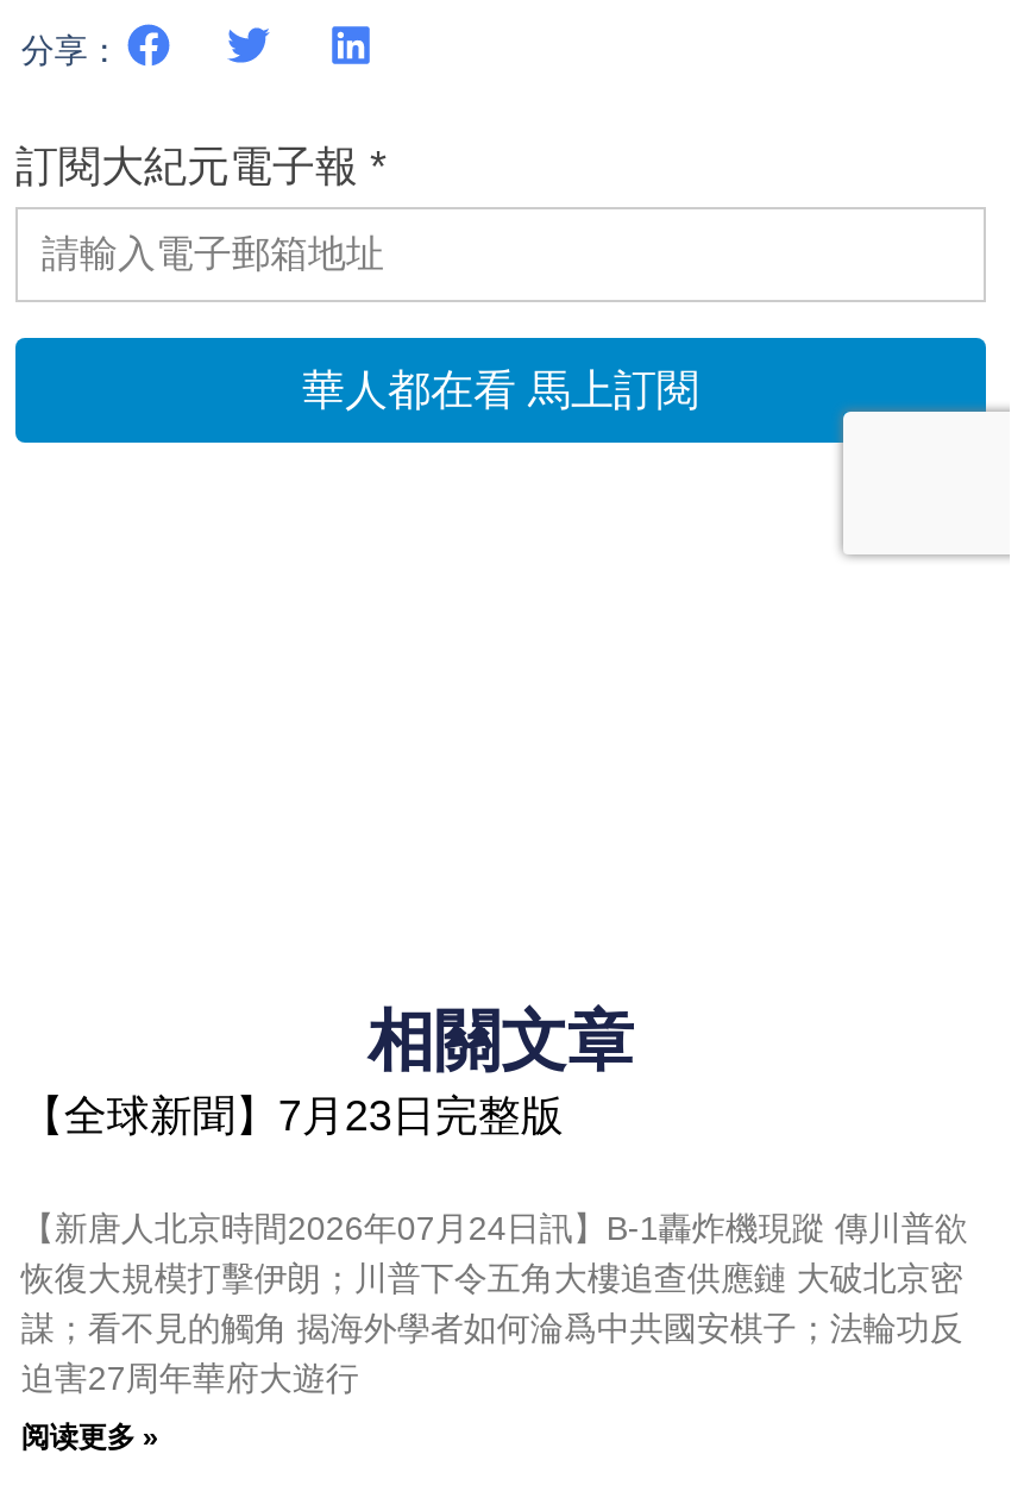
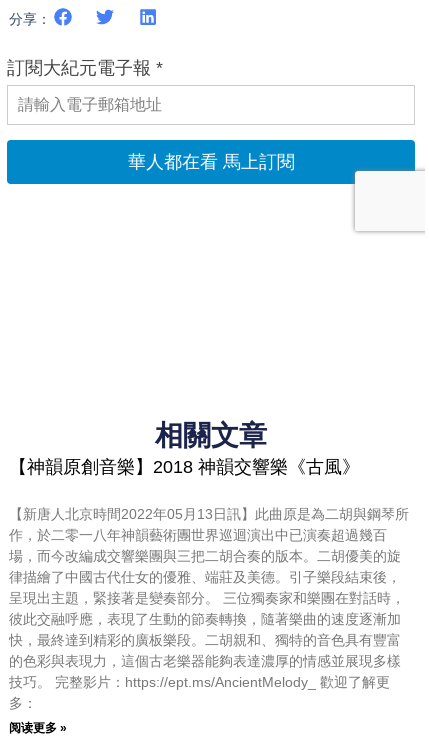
[21,1093,563,1140] 【全球新聞】7月23日完整版 -> [9,457,360,477] 【神韻原創音樂】2018 神韻交響樂《古風》
[21,1209,968,1397] 【新唐人北京時間2026年07月24日訊】B-1轟炸機現蹤 傳川普欲 | 恢復大規模打擊伊朗；川普下令五角大樓追查供應鏈 大破北京密 | 謀；看不見的觸角 揭海外學者如何淪爲中共國安棋子；法輪功反 | 迫害27周年華府大遊行 -> [9,506,409,711] 【新唐人北京時間2022年05月13日訊】此曲原是為二胡與鋼琴所 | 作，於二零一八年神韻藝術團世界巡迴演出中已演奏超過幾百 | 場，而今改編成交響樂團與三把二胡合奏的版本。二胡優美的旋 | 律描繪了中國古代仕女的優雅、端莊及美德。引子樂段結束後， | 呈現出主題，緊接著是變奏部分。 三位獨奏家和樂團在對話時， | 彼此交融呼應，表現了生動的節奏轉換，隨著樂曲的速度逐漸加 | 快，最終達到精彩的廣板樂段。二胡親和、獨特的音色具有豐富 | 的色彩與表現力，這個古老樂器能夠表達濃厚的情感並展現多樣 | 技巧。 完整影片：https://ept.ms/AncientMelody_ 歡迎了解更 | 多：

